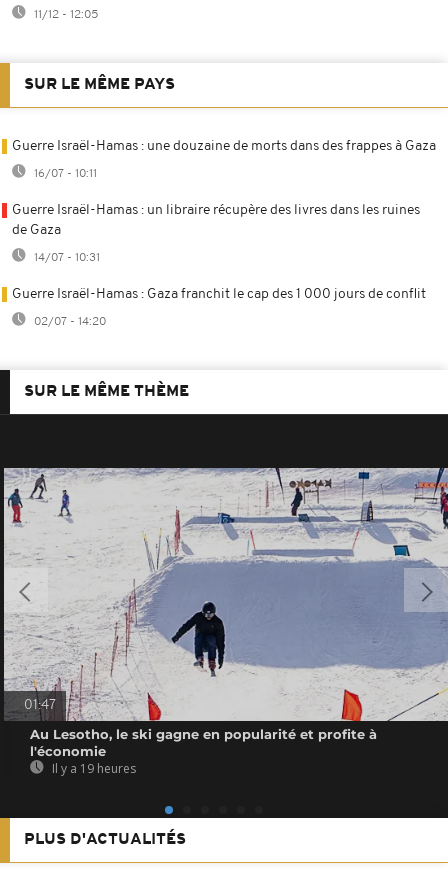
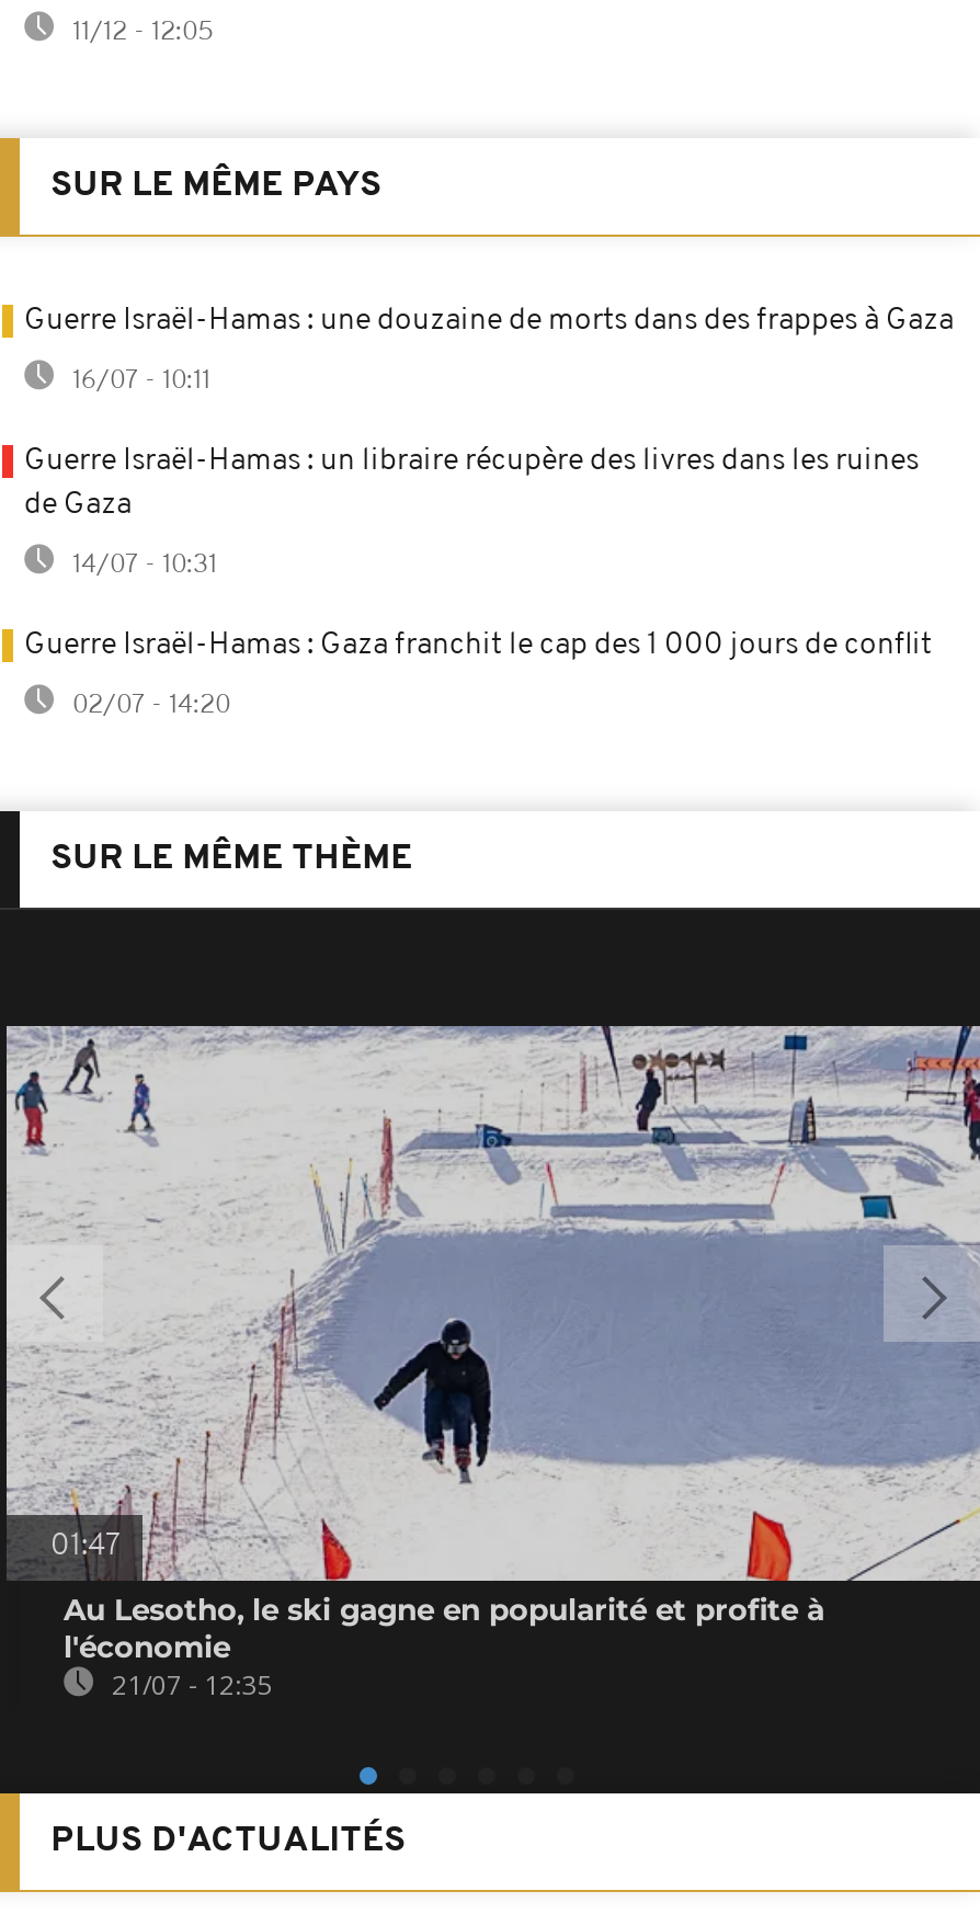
[49,760,136,777] Il y a 19 heures -> [105,1666,272,1704] 21/07 - 12:35

